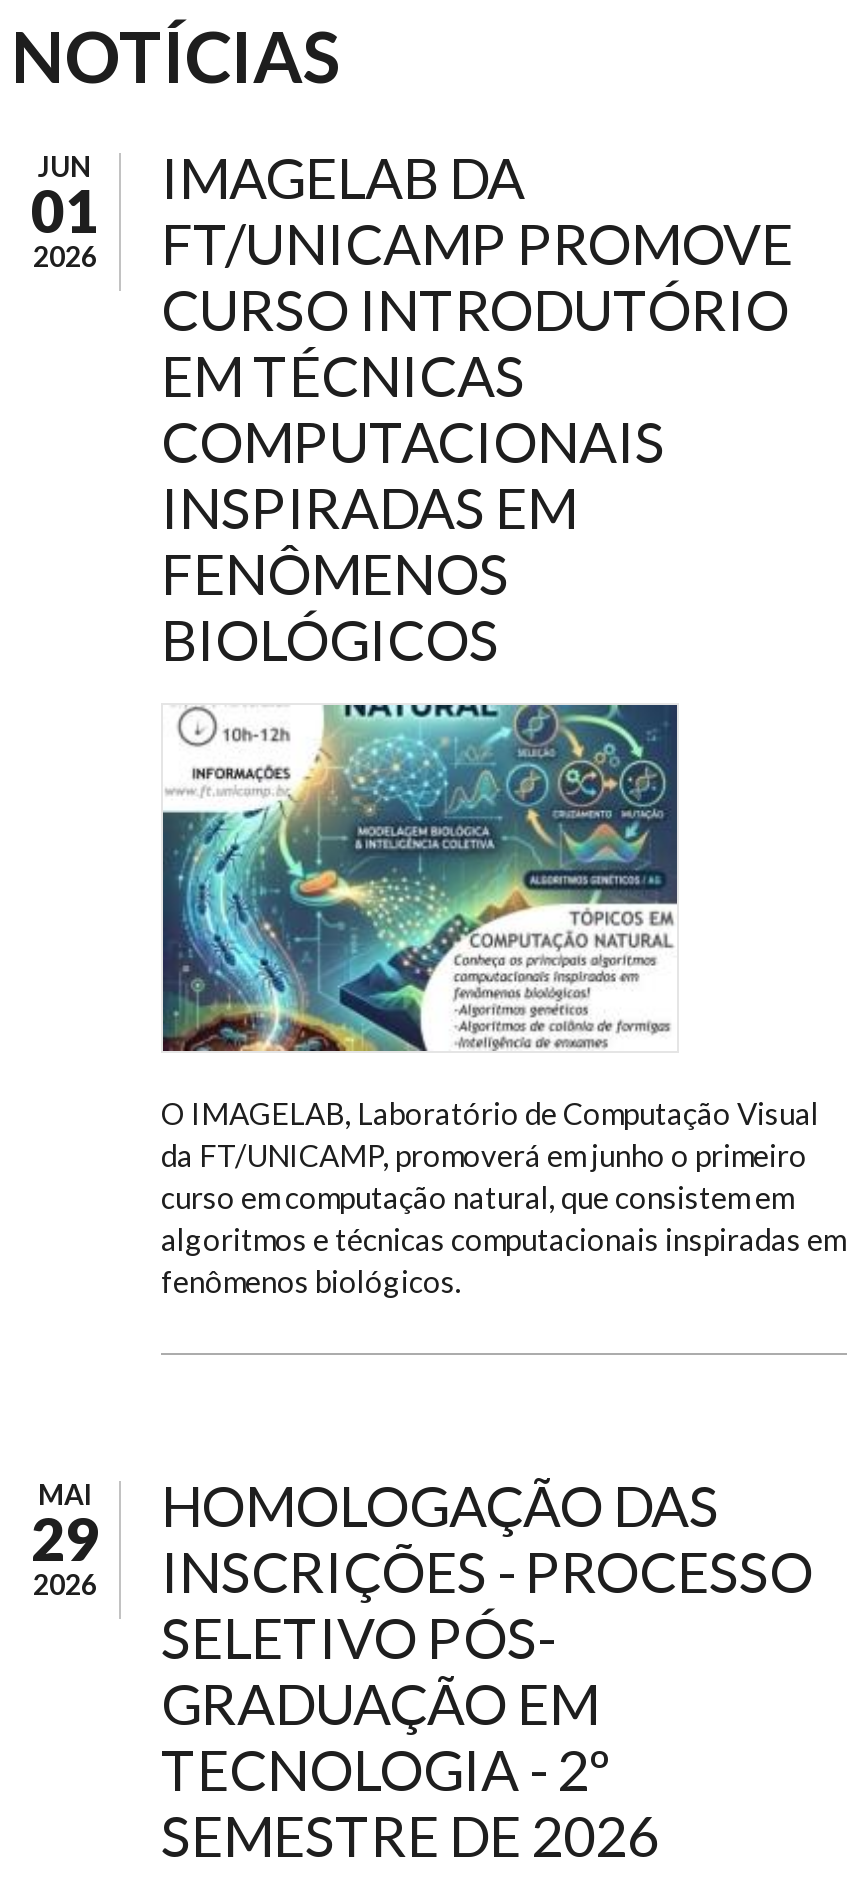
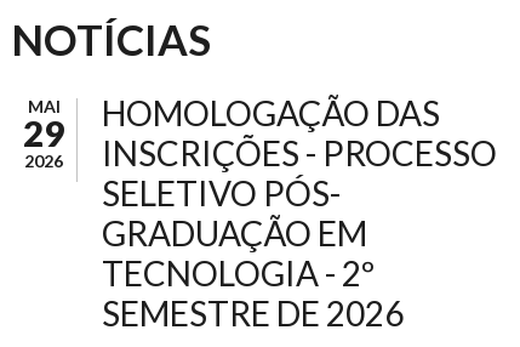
[31,149,99,273] JUN | 01 | 2026 -> none
[161,143,793,673] IMAGELAB DA | FT/UNICAMP PROMOVE | CURSO INTRODUTÓRIO | EM TÉCNICAS | COMPUTACIONAIS | INSPIRADAS EM | FENÔMENOS | BIOLÓGICOS -> none
[161,701,845,1298] [image] | O IMAGELAB, Laboratório de Computação Visual | da FT/UNICAMP, promoverá em junho o primeiro | curso em computação natural, que consistem em | algoritmos e técnicas computacionais inspiradas em | fenômenos biológicos. -> none

